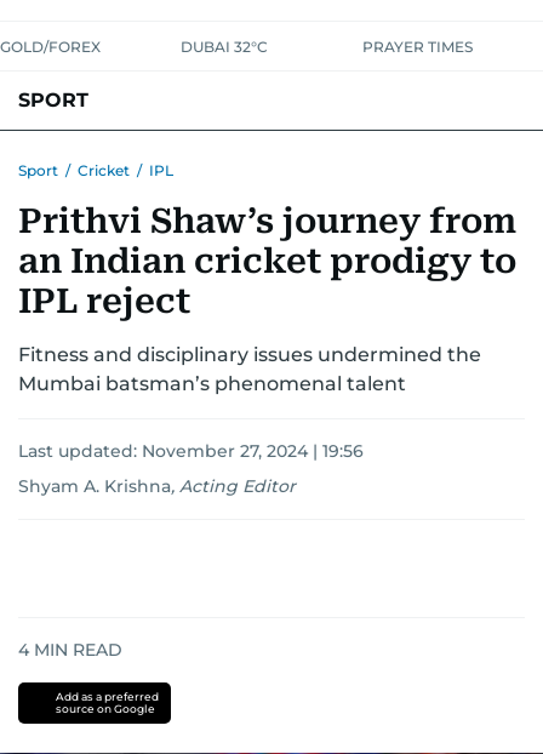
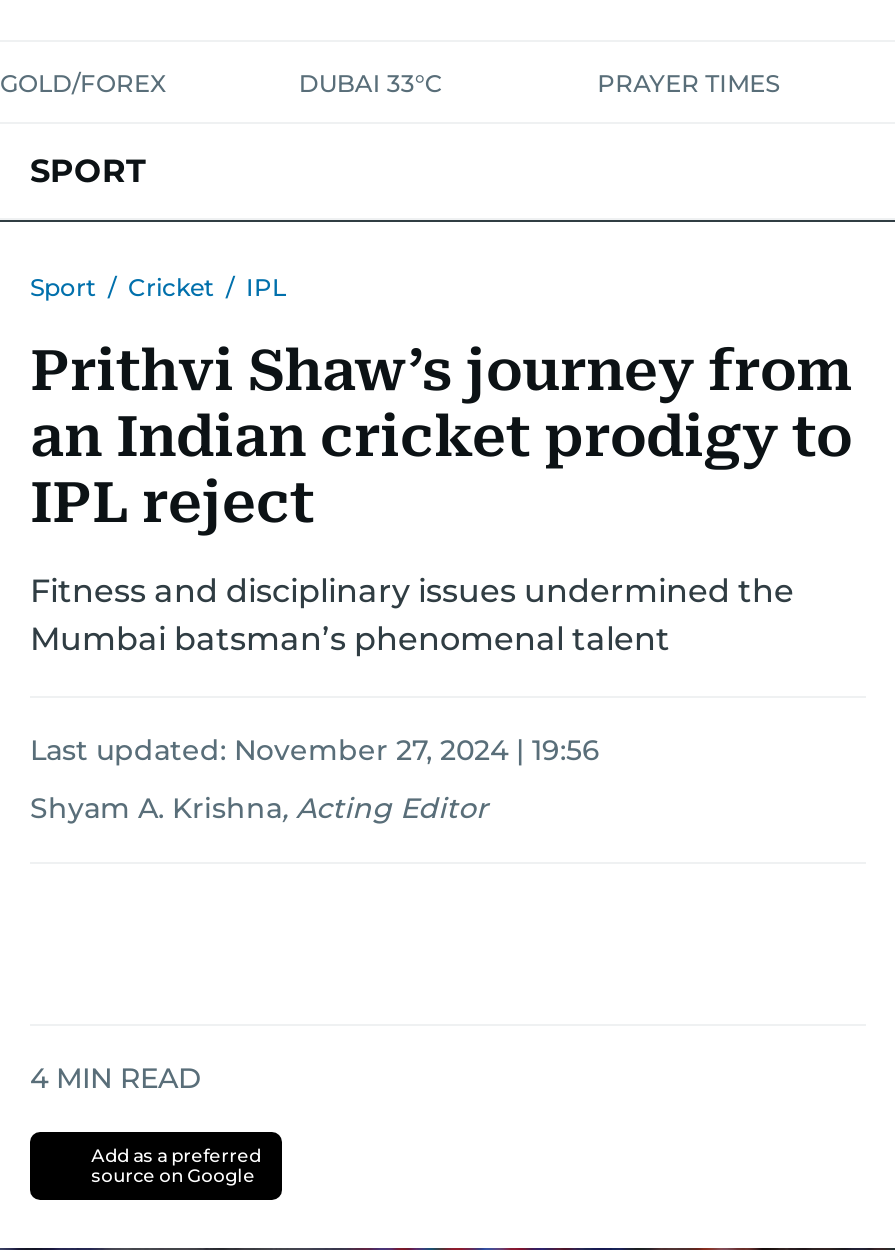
[181,38,268,56] DUBAI 32°C -> [299,68,443,98] DUBAI 33°C

